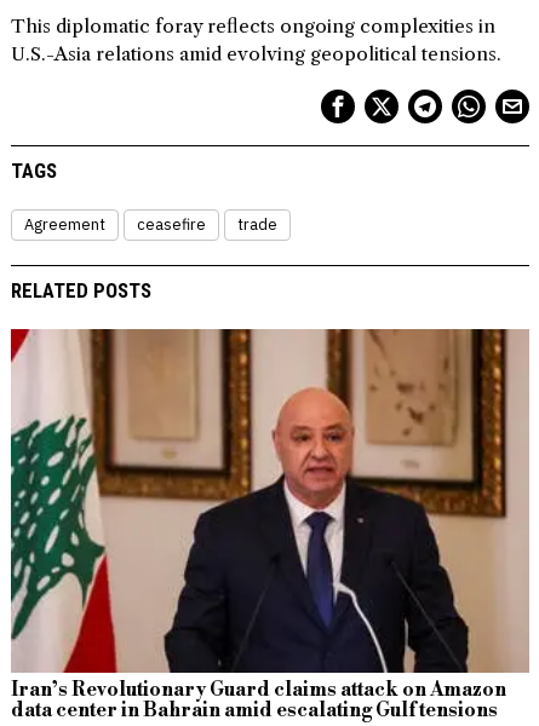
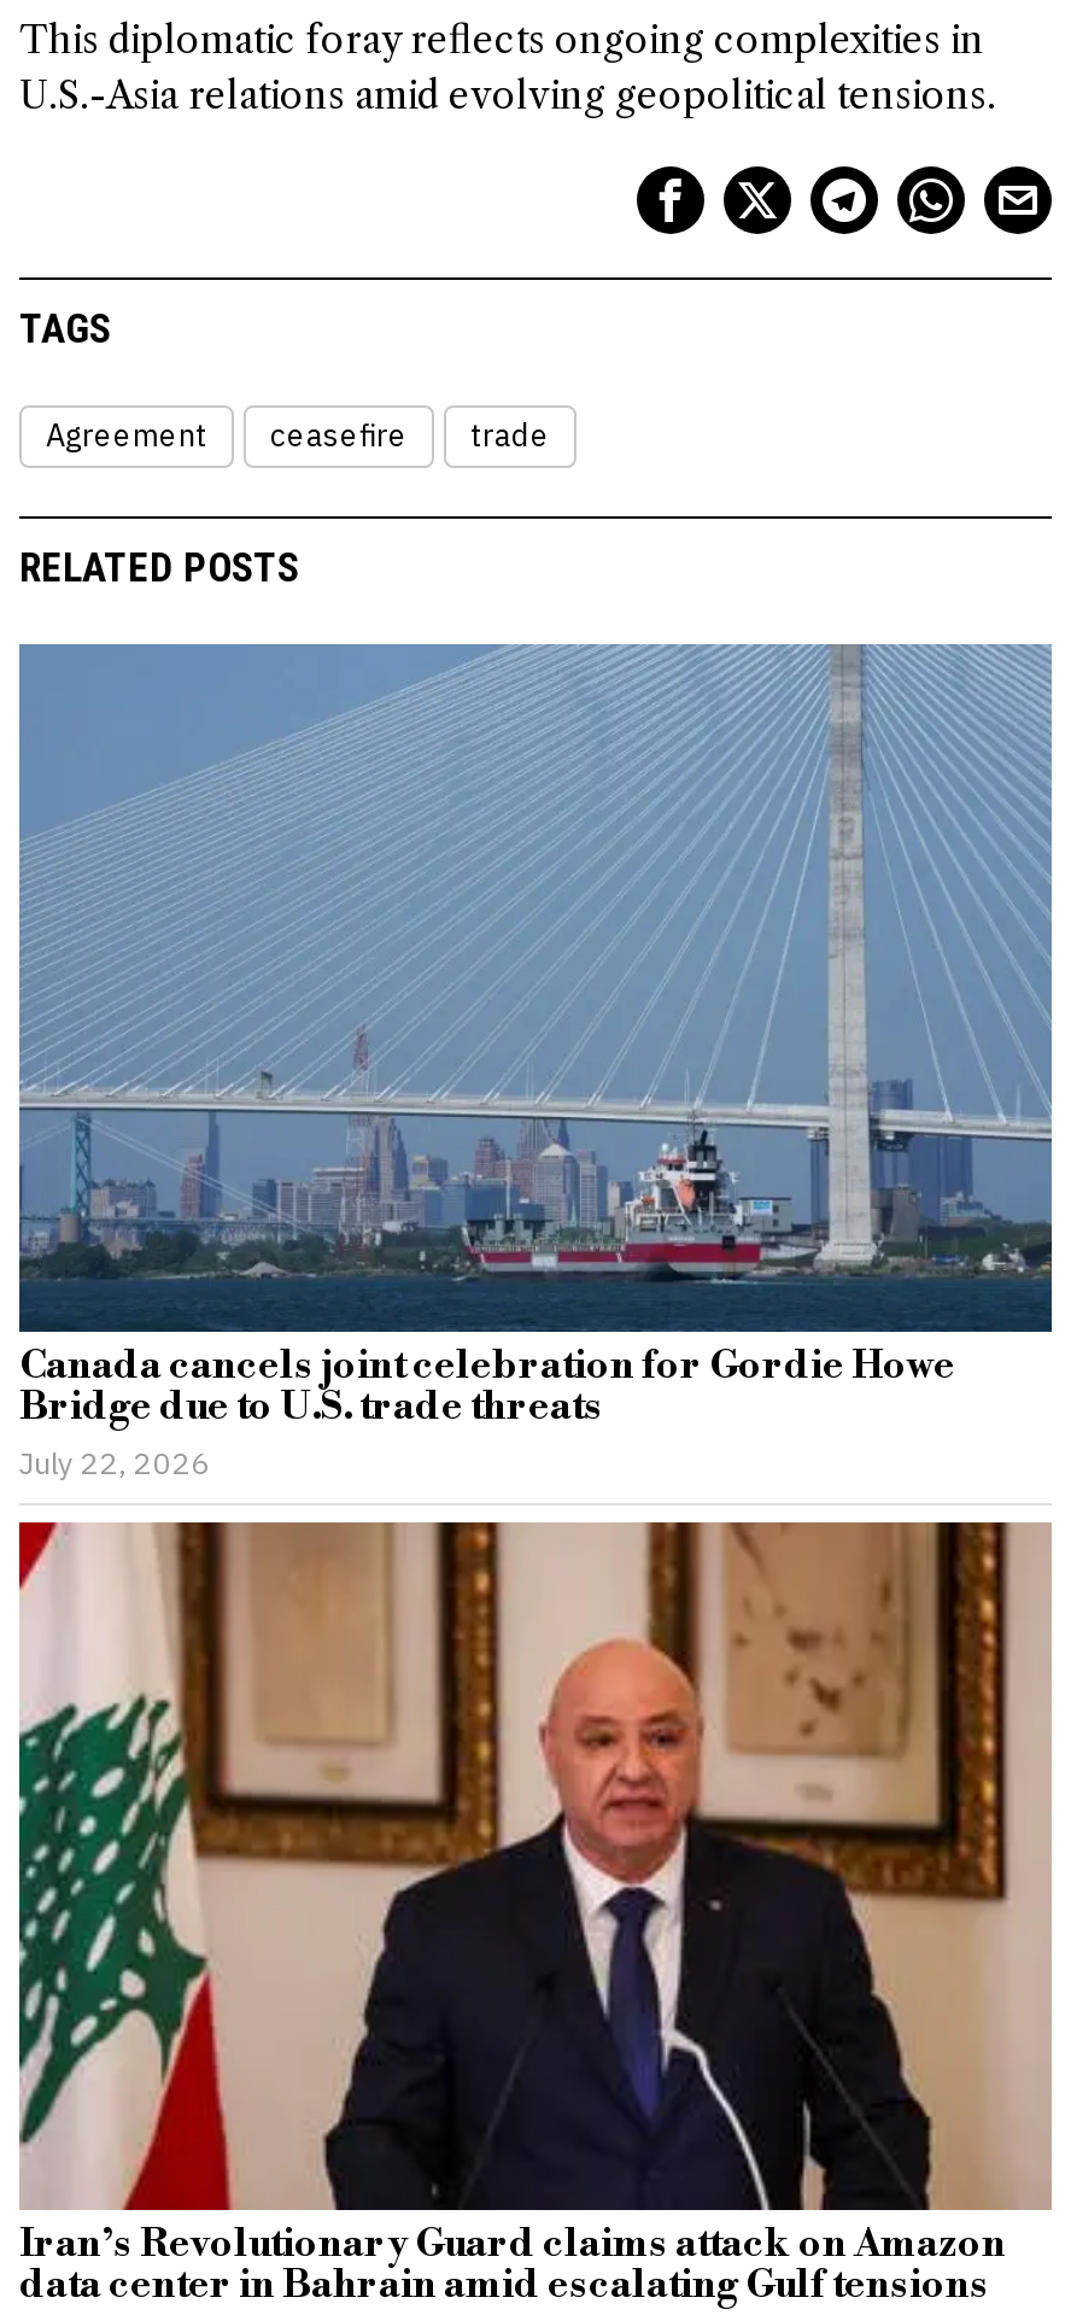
none -> [17,642,1054,1481] [image] | Canada cancels joint celebration for Gordie Howe | Bridge due to U.S. trade threats | July 22, 2026

